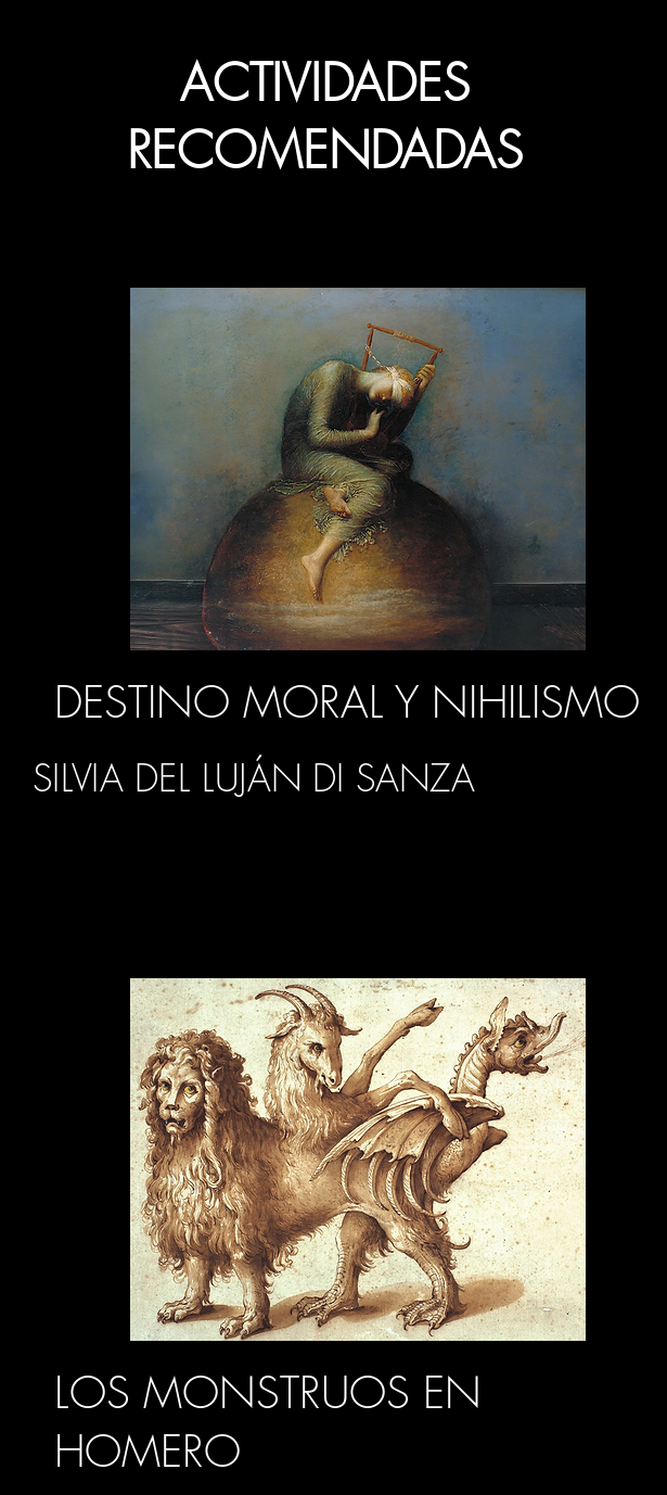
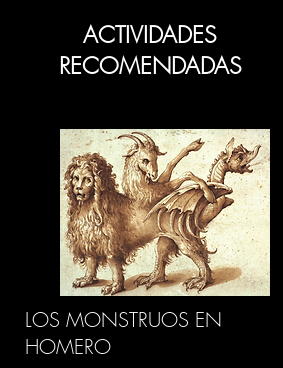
[33,286,640,802] [image] | DESTINO MORAL Y NIHILISMO | SILVIA DEL LUJÁN DI SANZA -> none

